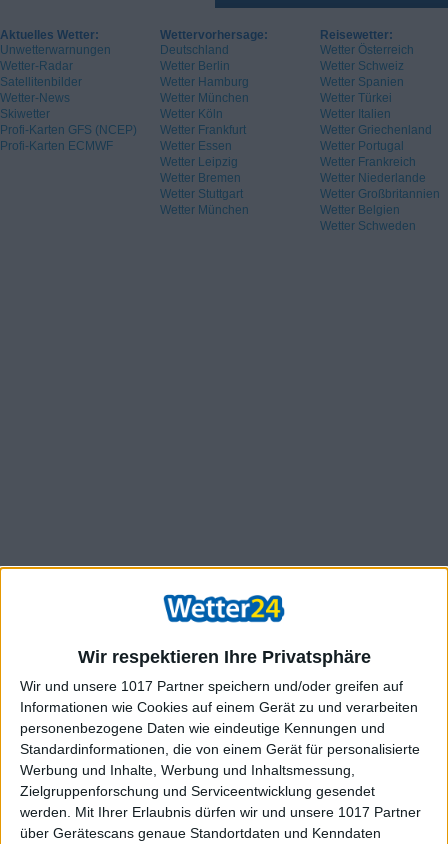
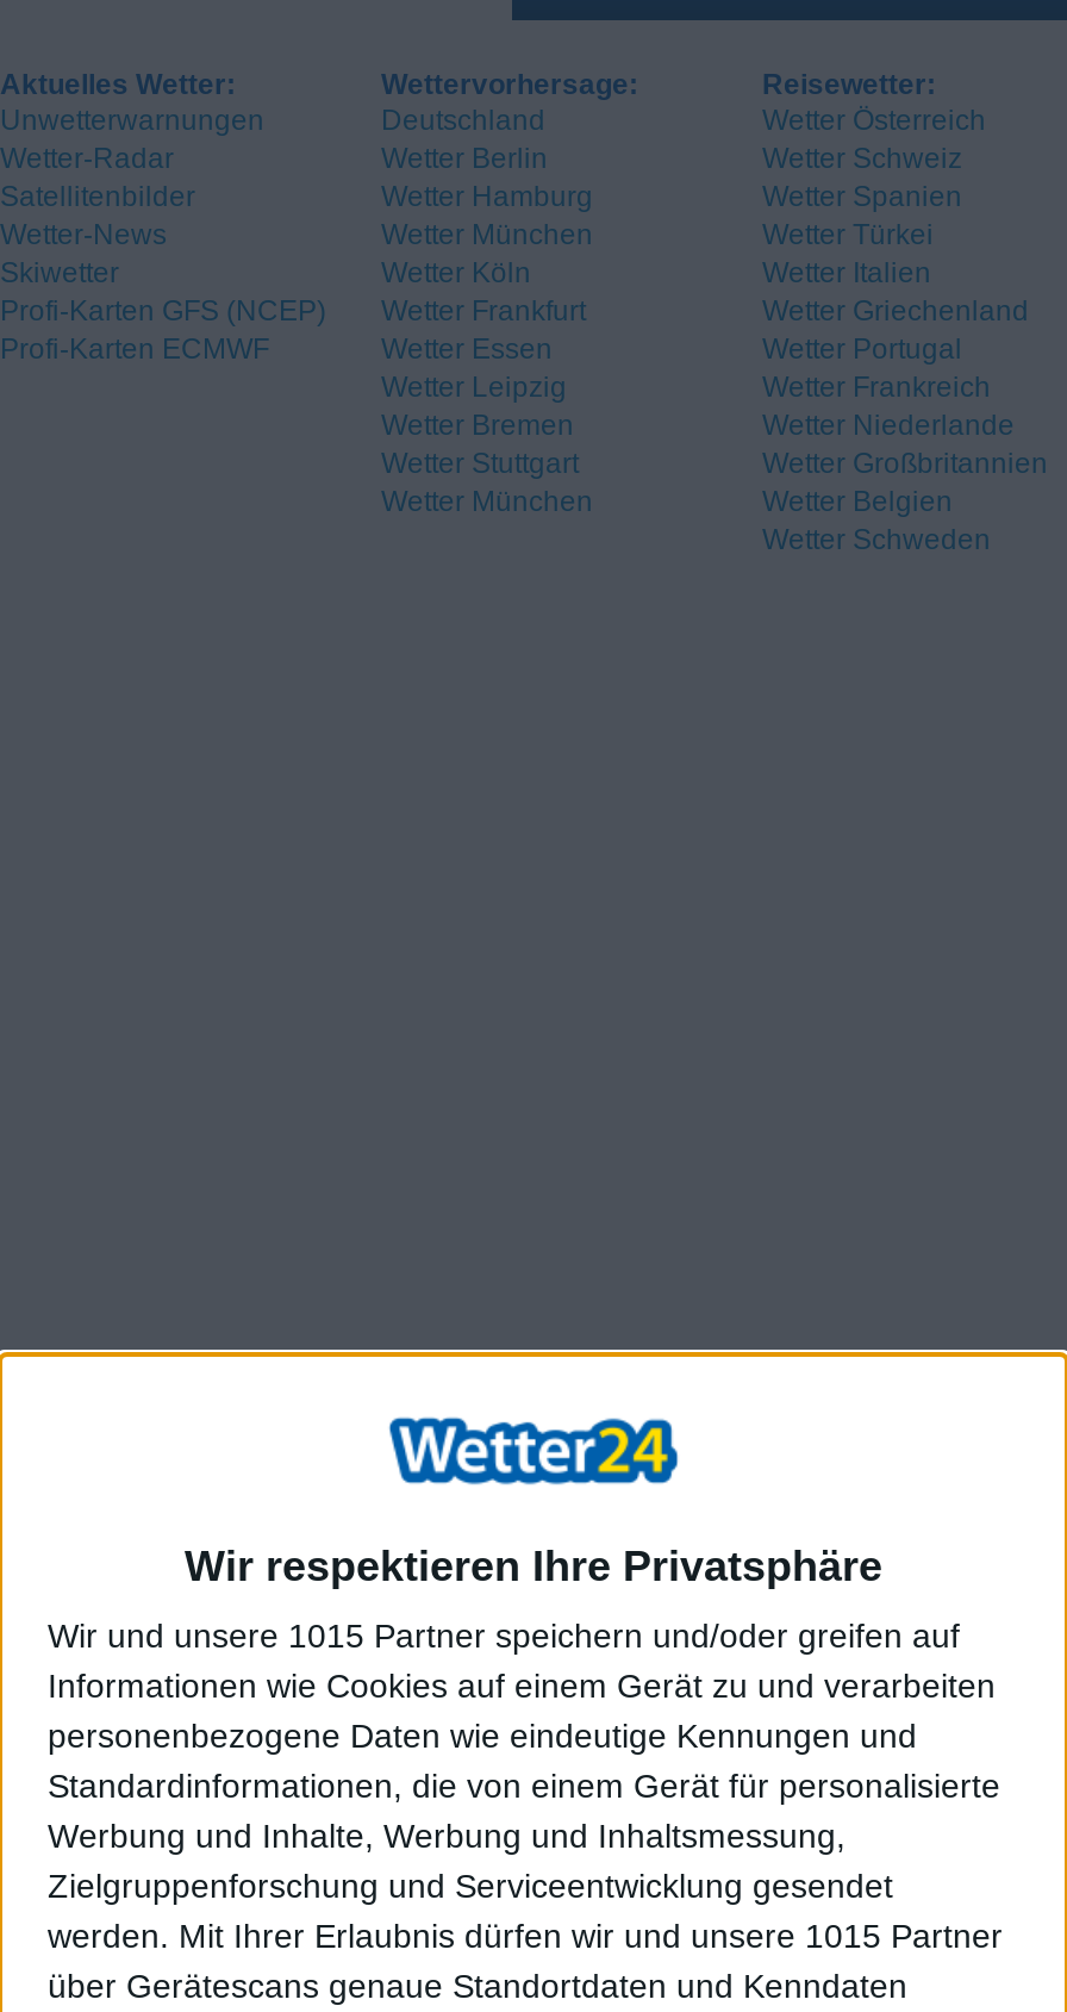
[20,678,403,694] Wir und unsere 1017 Partner speichern und/oder greifen auf -> [48,1616,960,1654] Wir und unsere 1015 Partner speichern und/oder greifen auf
[20,804,421,820] werden. Mit Ihrer Erlaubnis dürfen wir und unsere 1017 Partner -> [48,1916,1003,1954] werden. Mit Ihrer Erlaubnis dürfen wir und unsere 1015 Partner

